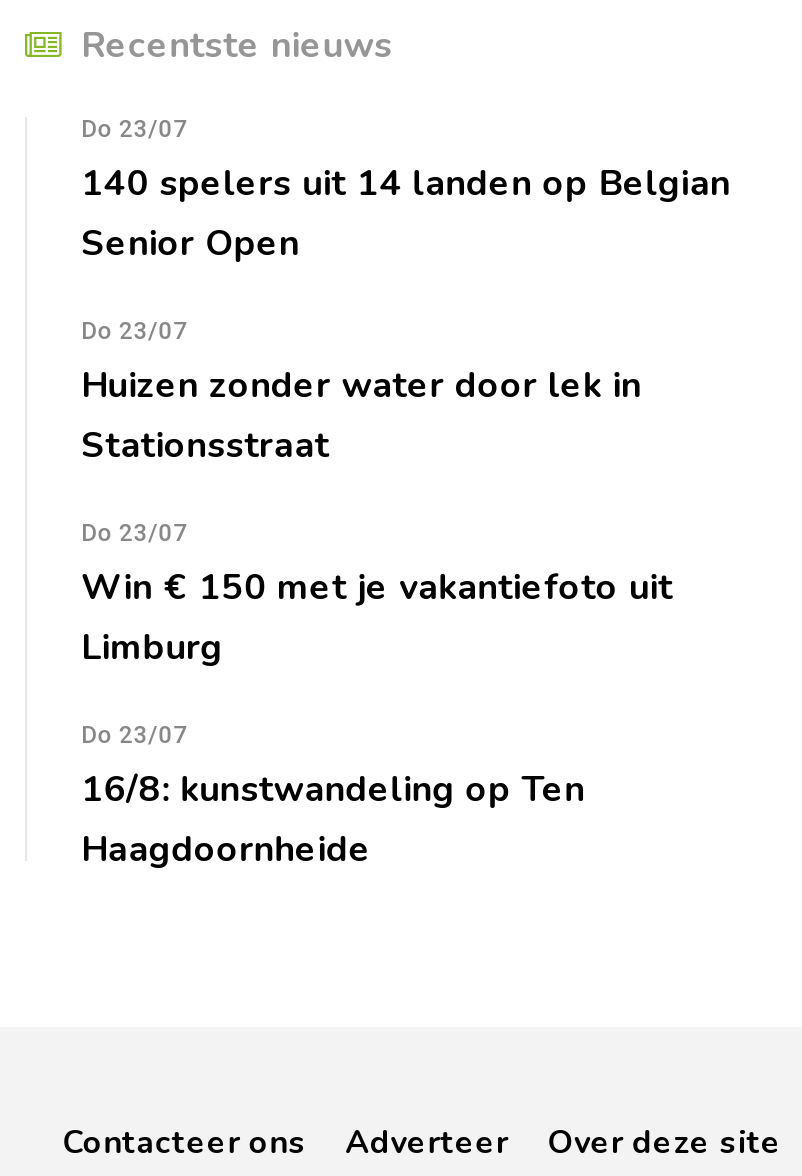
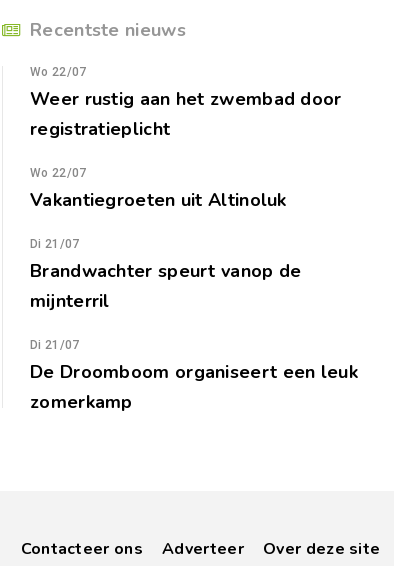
[81,116,731,268] Do 23/07 | 140 spelers uit 14 landen op Belgian | Senior Open -> [30,65,342,141] Wo 22/07 | Weer rustig aan het zwembad door | registratieplicht
[81,318,642,470] Do 23/07 | Huizen zonder water door lek in | Stationsstraat -> [30,166,287,212] Wo 22/07 | Vakantiegroeten uit Altinoluk
[81,520,673,672] Do 23/07 | Win € 150 met je vakantiefoto uit | Limburg -> [30,237,301,313] Di 21/07 | Brandwachter speurt vanop de | mijnterril
[81,722,585,874] Do 23/07 | 16/8: kunstwandeling op Ten | Haagdoornheide -> [30,338,358,414] Di 21/07 | De Droomboom organiseert een leuk | zomerkamp

